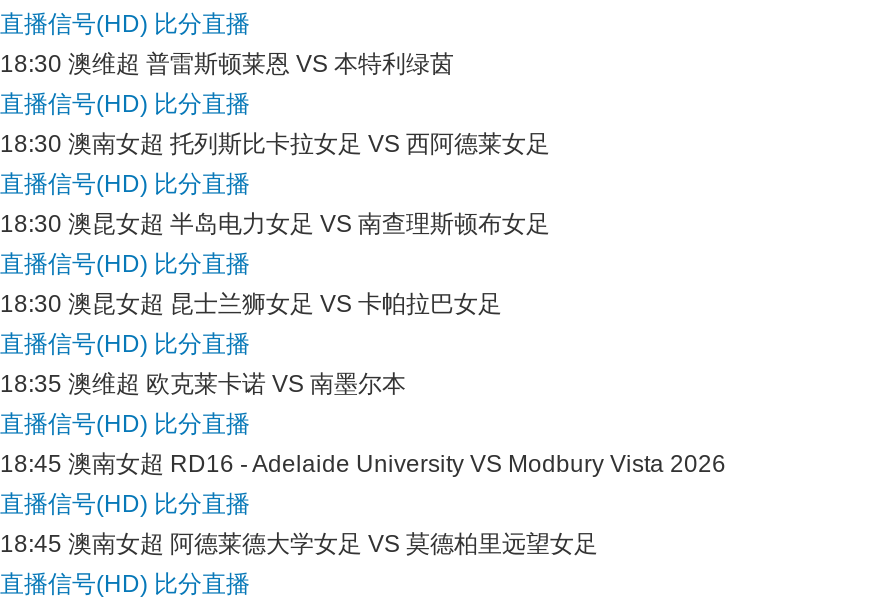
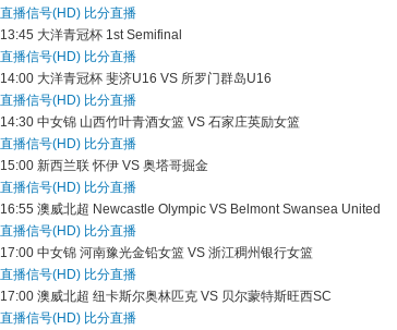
[0,50,454,78] 18:30 澳维超普雷斯顿莱恩 VS 本特利绿茵 -> [0,27,182,42] 13:45 大洋青冠杯1st Semifinal
[0,130,550,158] 18:30 澳南女超托列斯比卡拉女足 VS 西阿德莱女足 -> [0,71,272,86] 14:00 大洋青冠杯斐济U16 VS 所罗门群岛U16
[0,210,550,238] 18:30 澳昆女超半岛电力女足 VS 南查理斯顿布女足 -> [0,114,300,130] 14:30 中女锦山西竹叶青酒女篮 VS 石家庄英励女篮
[0,290,502,318] 18:30 澳昆女超昆士兰狮女足 VS 卡帕拉巴女足 -> [0,158,208,173] 15:00 新西兰联怀伊 VS 奥塔哥掘金
[0,370,406,398] 18:35 澳维超欧克莱卡诺 VS 南墨尔本 -> [0,201,381,217] 16:55 澳威北超Newcastle Olympic VS Belmont Swansea United
[0,450,726,478] 18:45 澳南女超RD16 - Adelaide University VS Modbury Vista 2026 -> [0,245,313,260] 17:00 中女锦河南豫光金铅女篮 VS 浙江稠州银行女篮
[0,530,598,558] 18:45 澳南女超阿德莱德大学女足 VS 莫德柏里远望女足 -> [0,289,332,304] 17:00 澳威北超纽卡斯尔奥林匹克 VS 贝尔蒙特斯旺西SC

